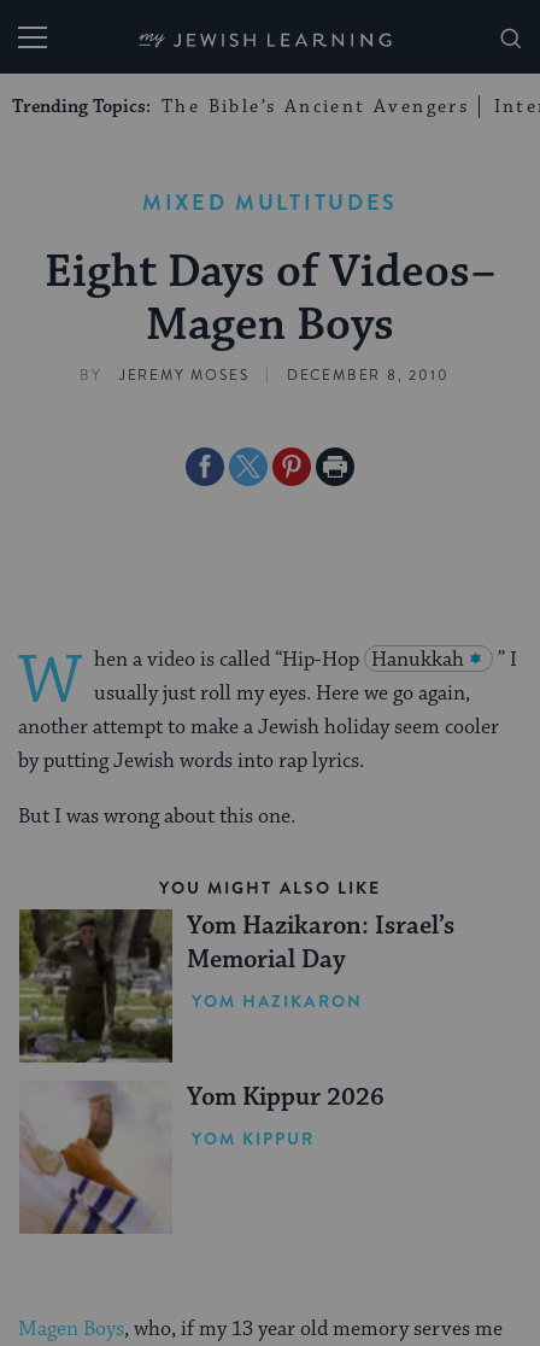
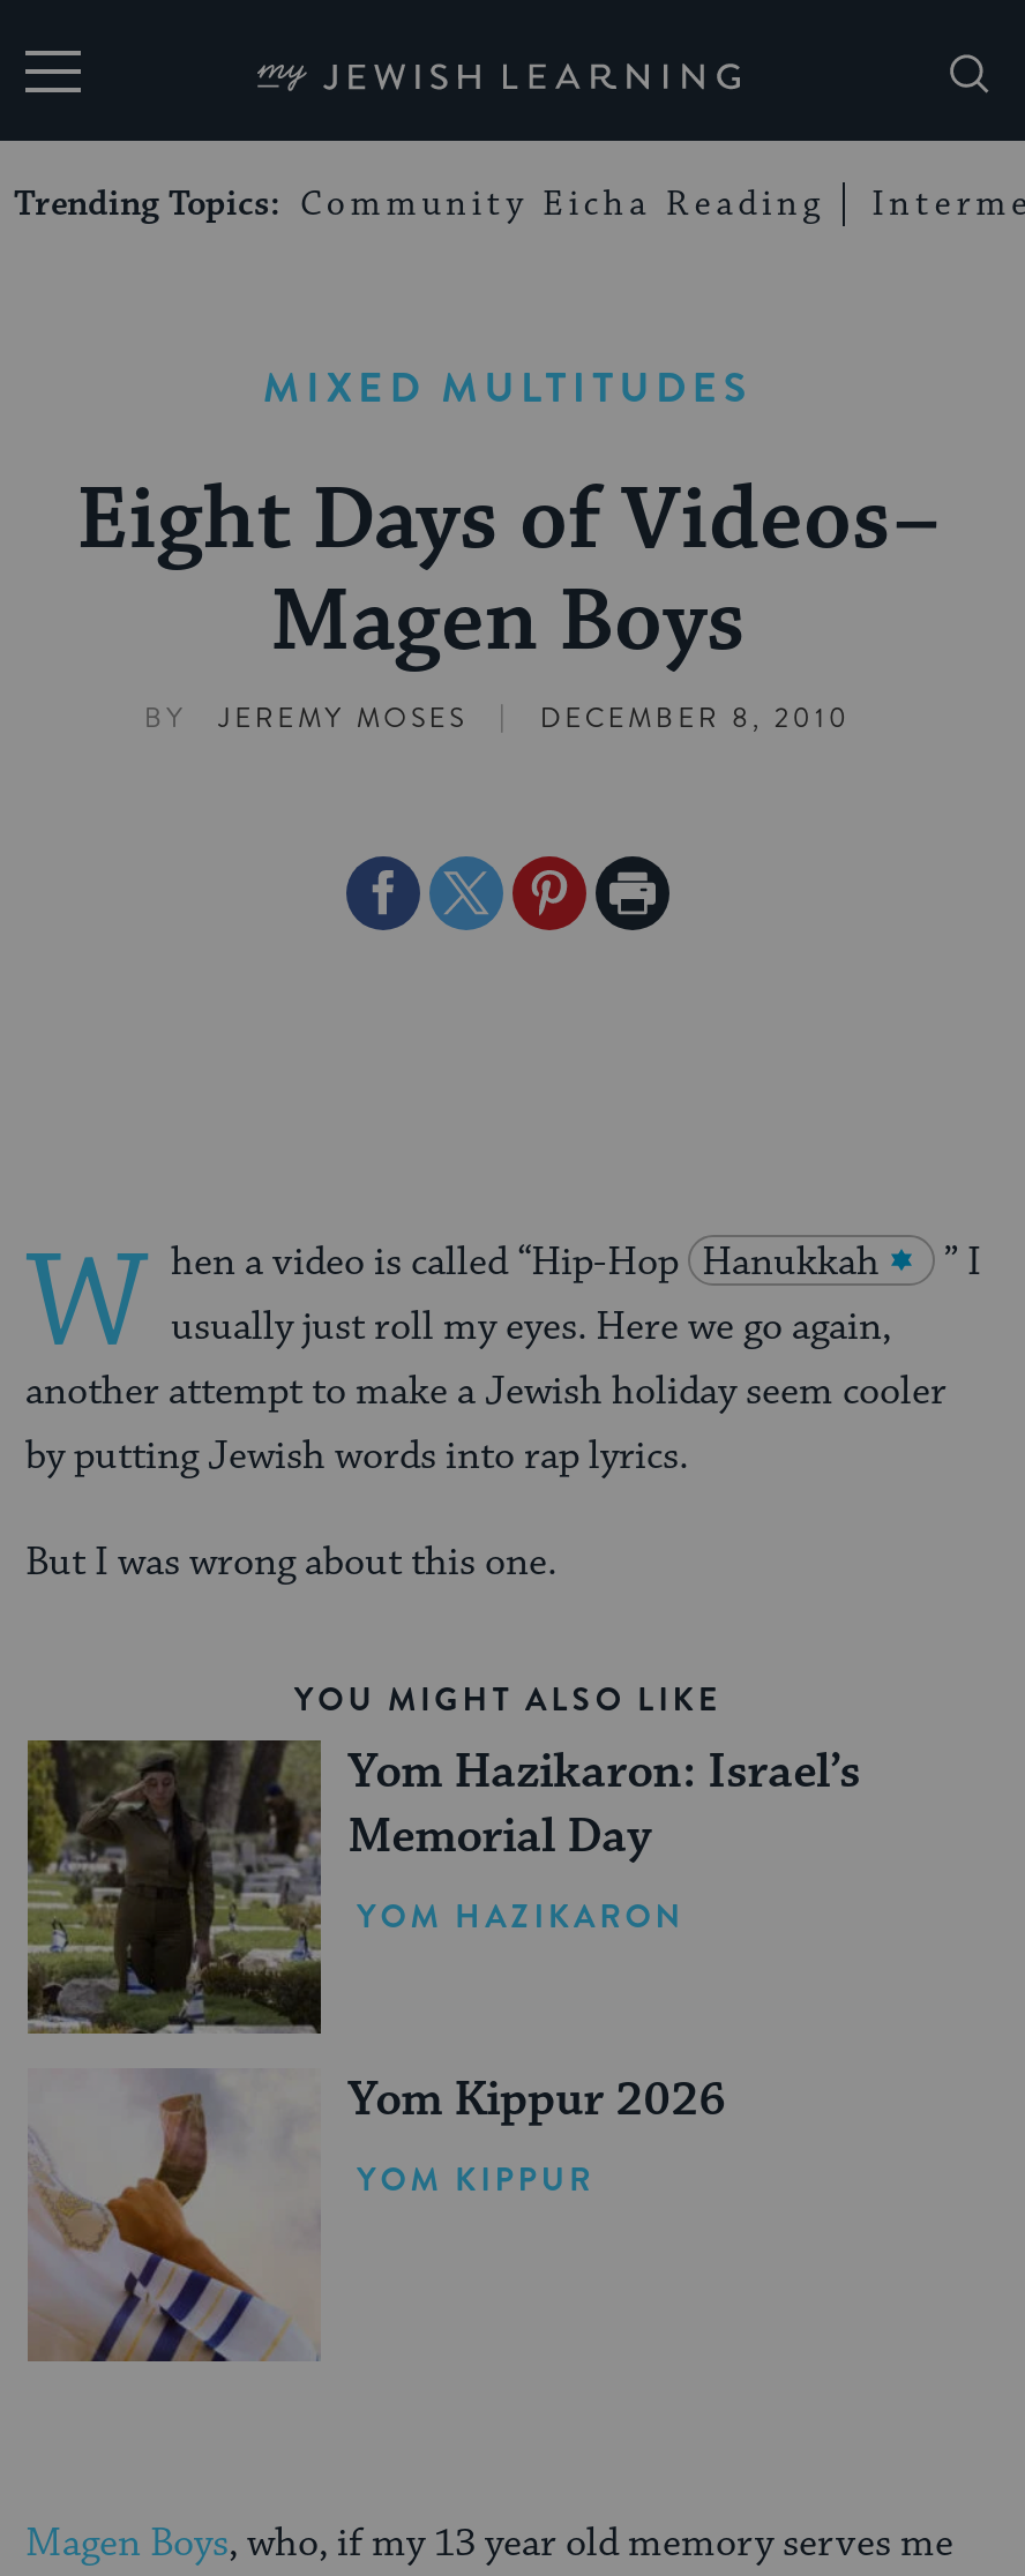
[12,95,469,118] Trending Topics: The Bible’s Ancient Avengers -> [14,182,825,226] Trending Topics: Community Eicha Reading

